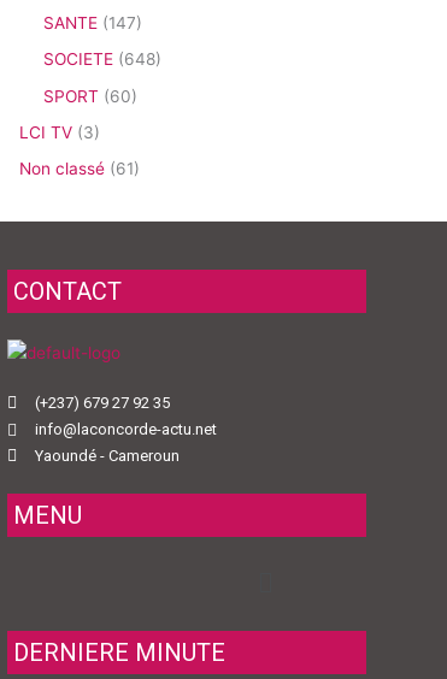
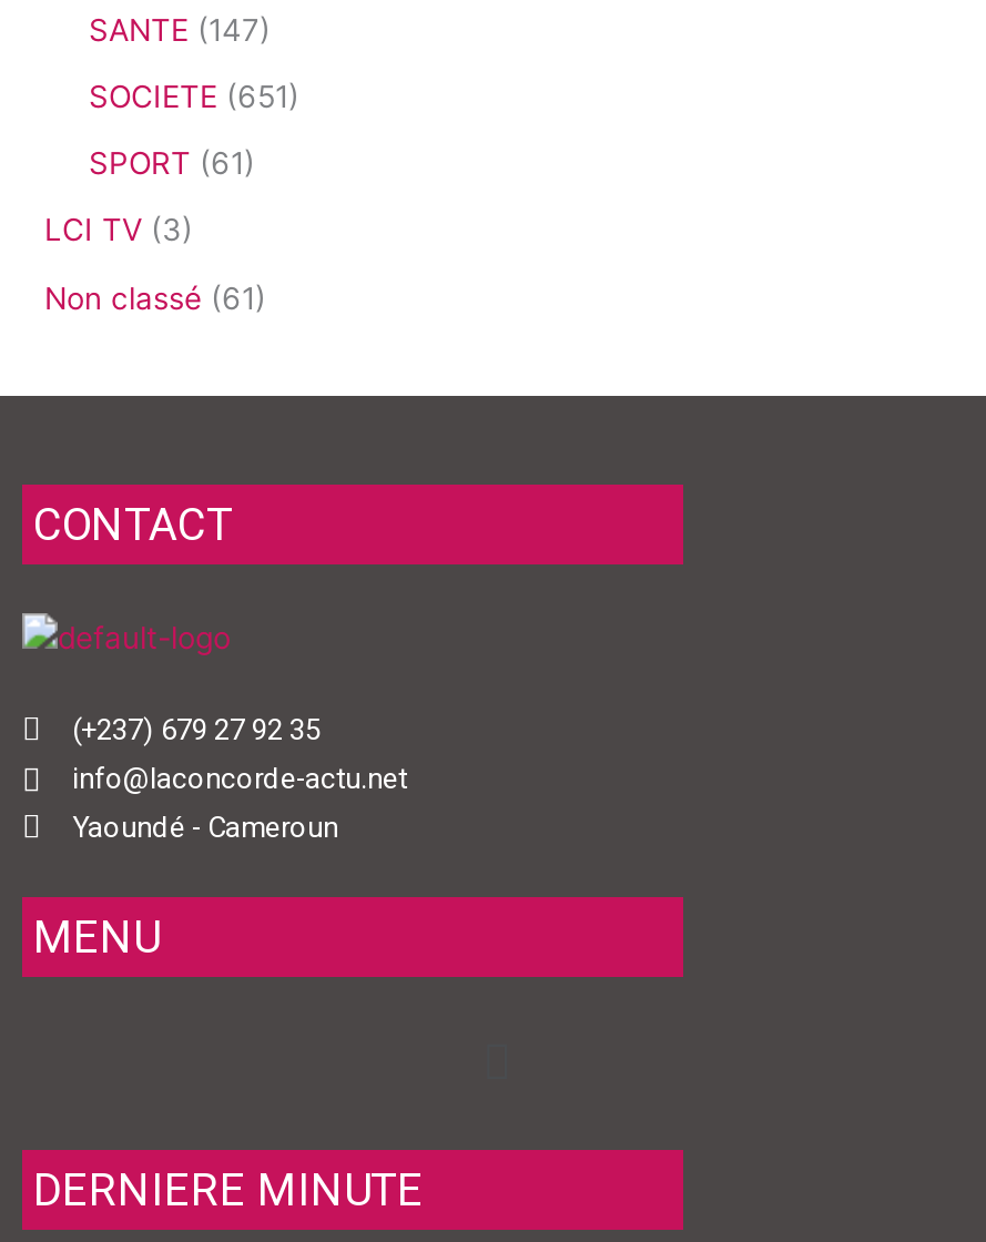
[43,50,161,69] SOCIETE (648) -> [89,78,299,114] SOCIETE (651)
[43,86,137,105] SPORT (60) -> [89,145,255,181] SPORT (61)

